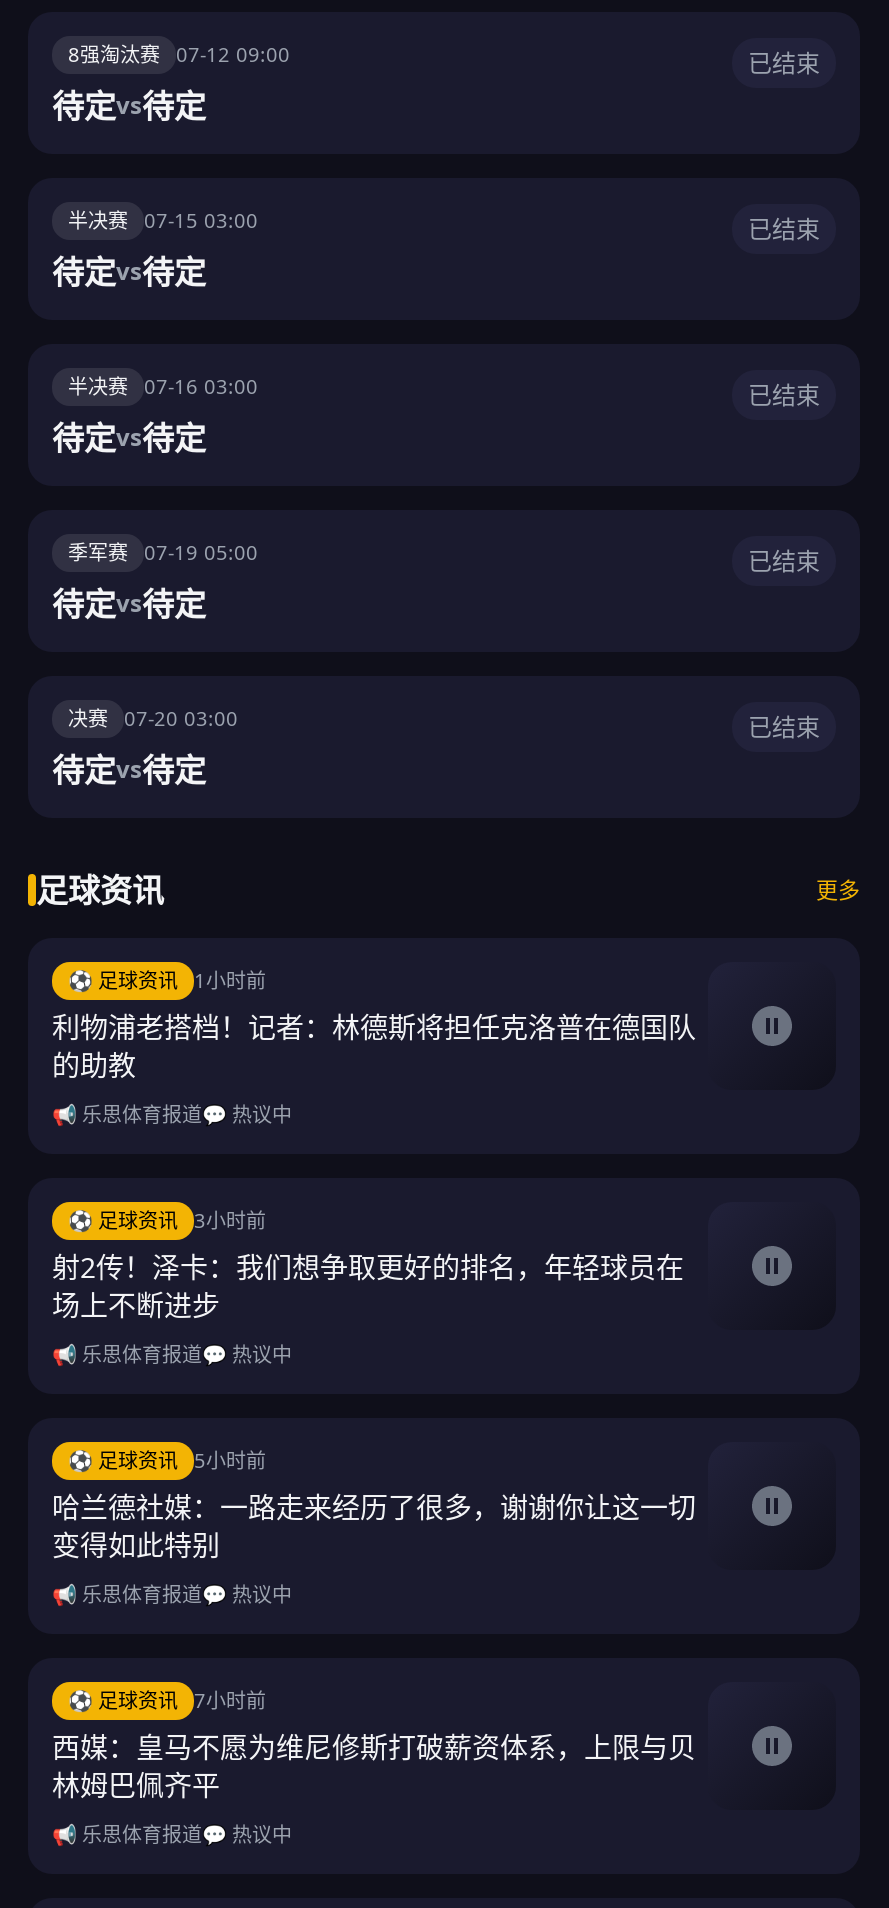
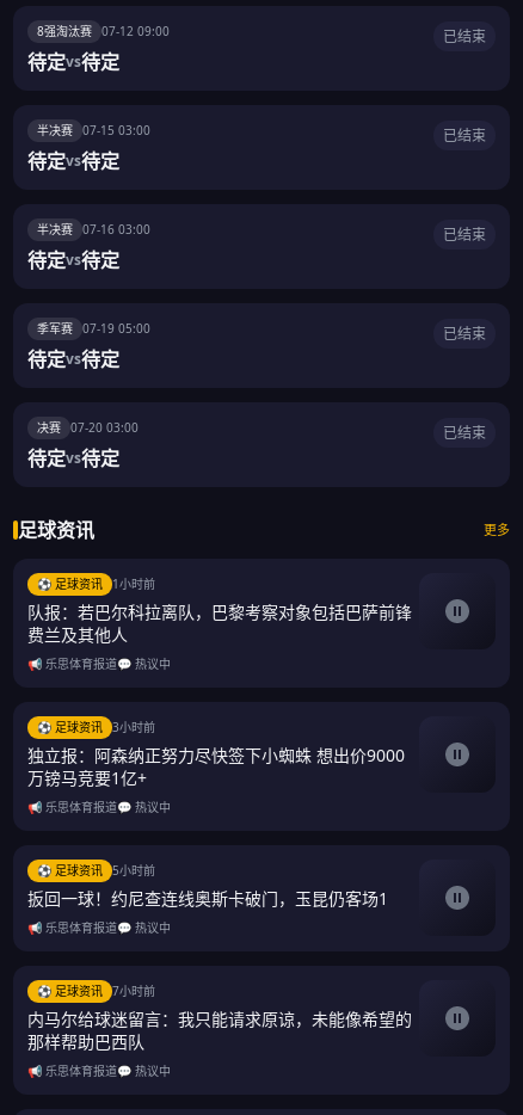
[52,1008,696,1084] 利物浦老搭档！记者：林德斯将担任克洛普在德国队 | 的助教 -> [27,600,412,646] 队报：若巴尔科拉离队，巴黎考察对象包括巴萨前锋 | 费兰及其他人
[52,1248,684,1324] 射2传！泽卡：我们想争取更好的排名，年轻球员在 | 场上不断进步 -> [27,744,405,789] 独立报：阿森纳正努力尽快签下小蜘蛛 想出价9000 | 万镑马竞要1亿+
[52,1488,696,1564] 哈兰德社媒：一路走来经历了很多，谢谢你让这一切 | 变得如此特别 -> [27,887,388,910] 扳回一球！约尼查连线奥斯卡破门，玉昆仍客场1
[52,1728,696,1804] 西媒：皇马不愿为维尼修斯打破薪资体系，上限与贝 | 林姆巴佩齐平 -> [27,1008,412,1053] 内马尔给球迷留言：我只能请求原谅，未能像希望的 | 那样帮助巴西队

